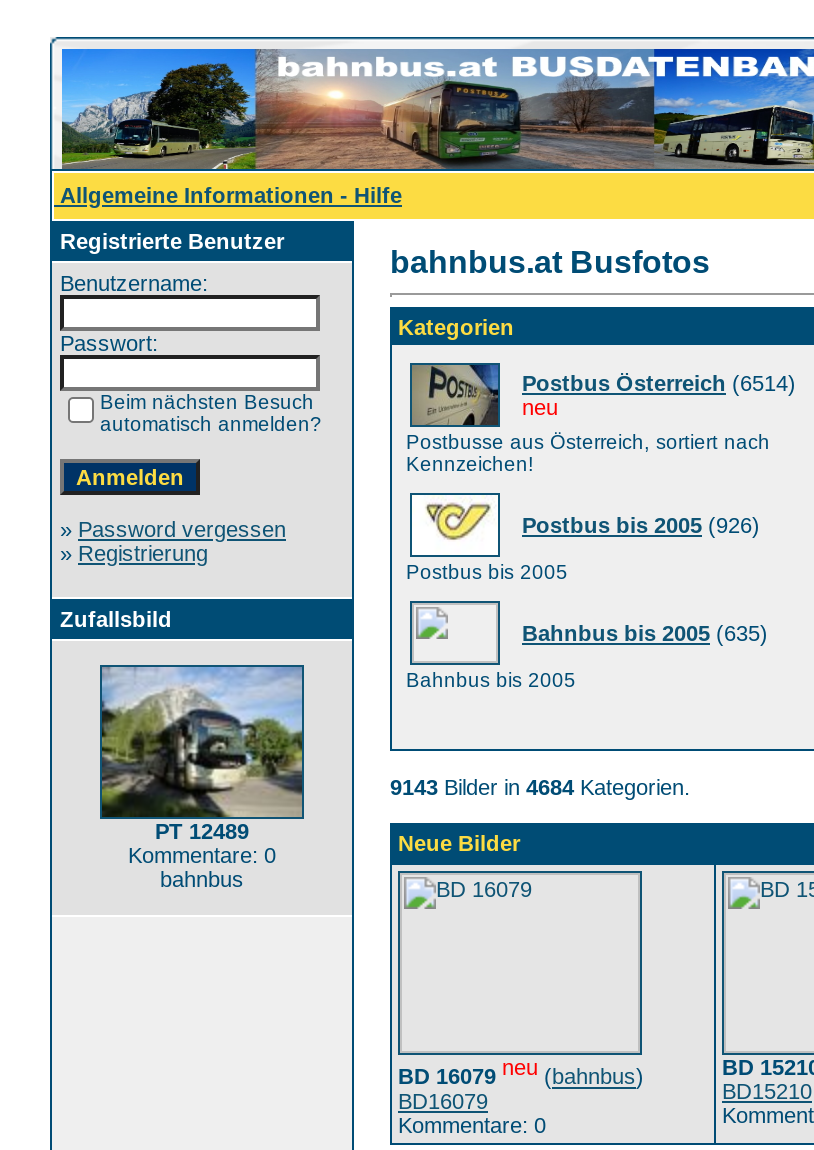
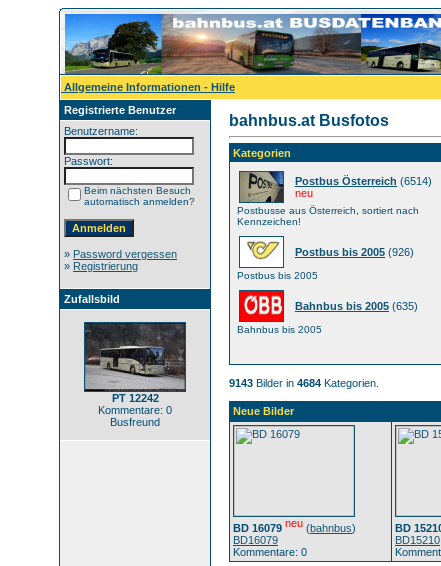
[410,601,500,665] [image] -> [239,290,284,322] [image]
[100,665,304,843] [image] | PT 12489 -> [84,322,186,404] [image] | PT 12242
[160,867,244,891] bahnbus -> [110,416,160,428] Busfreund

